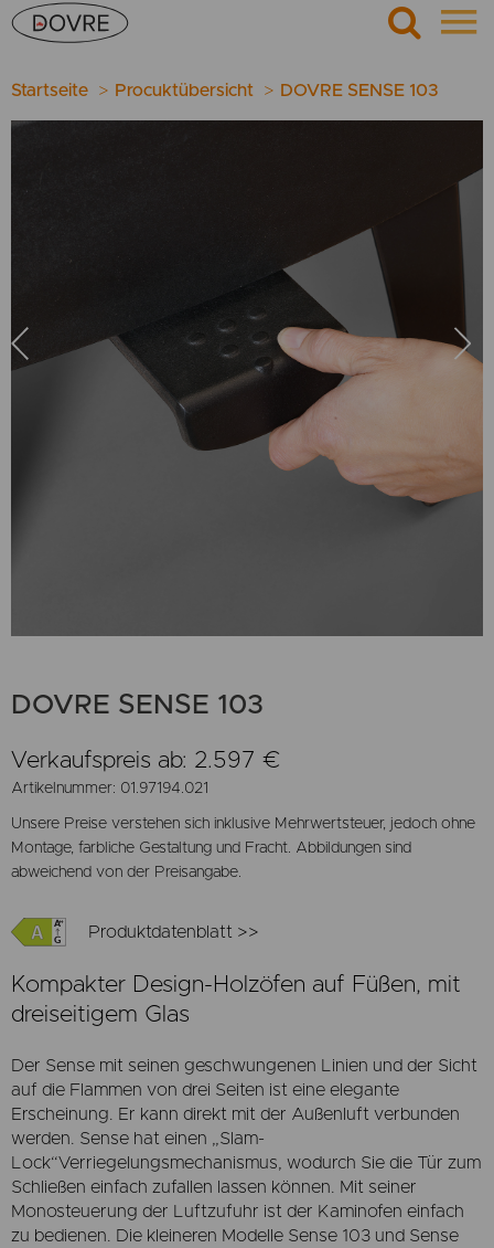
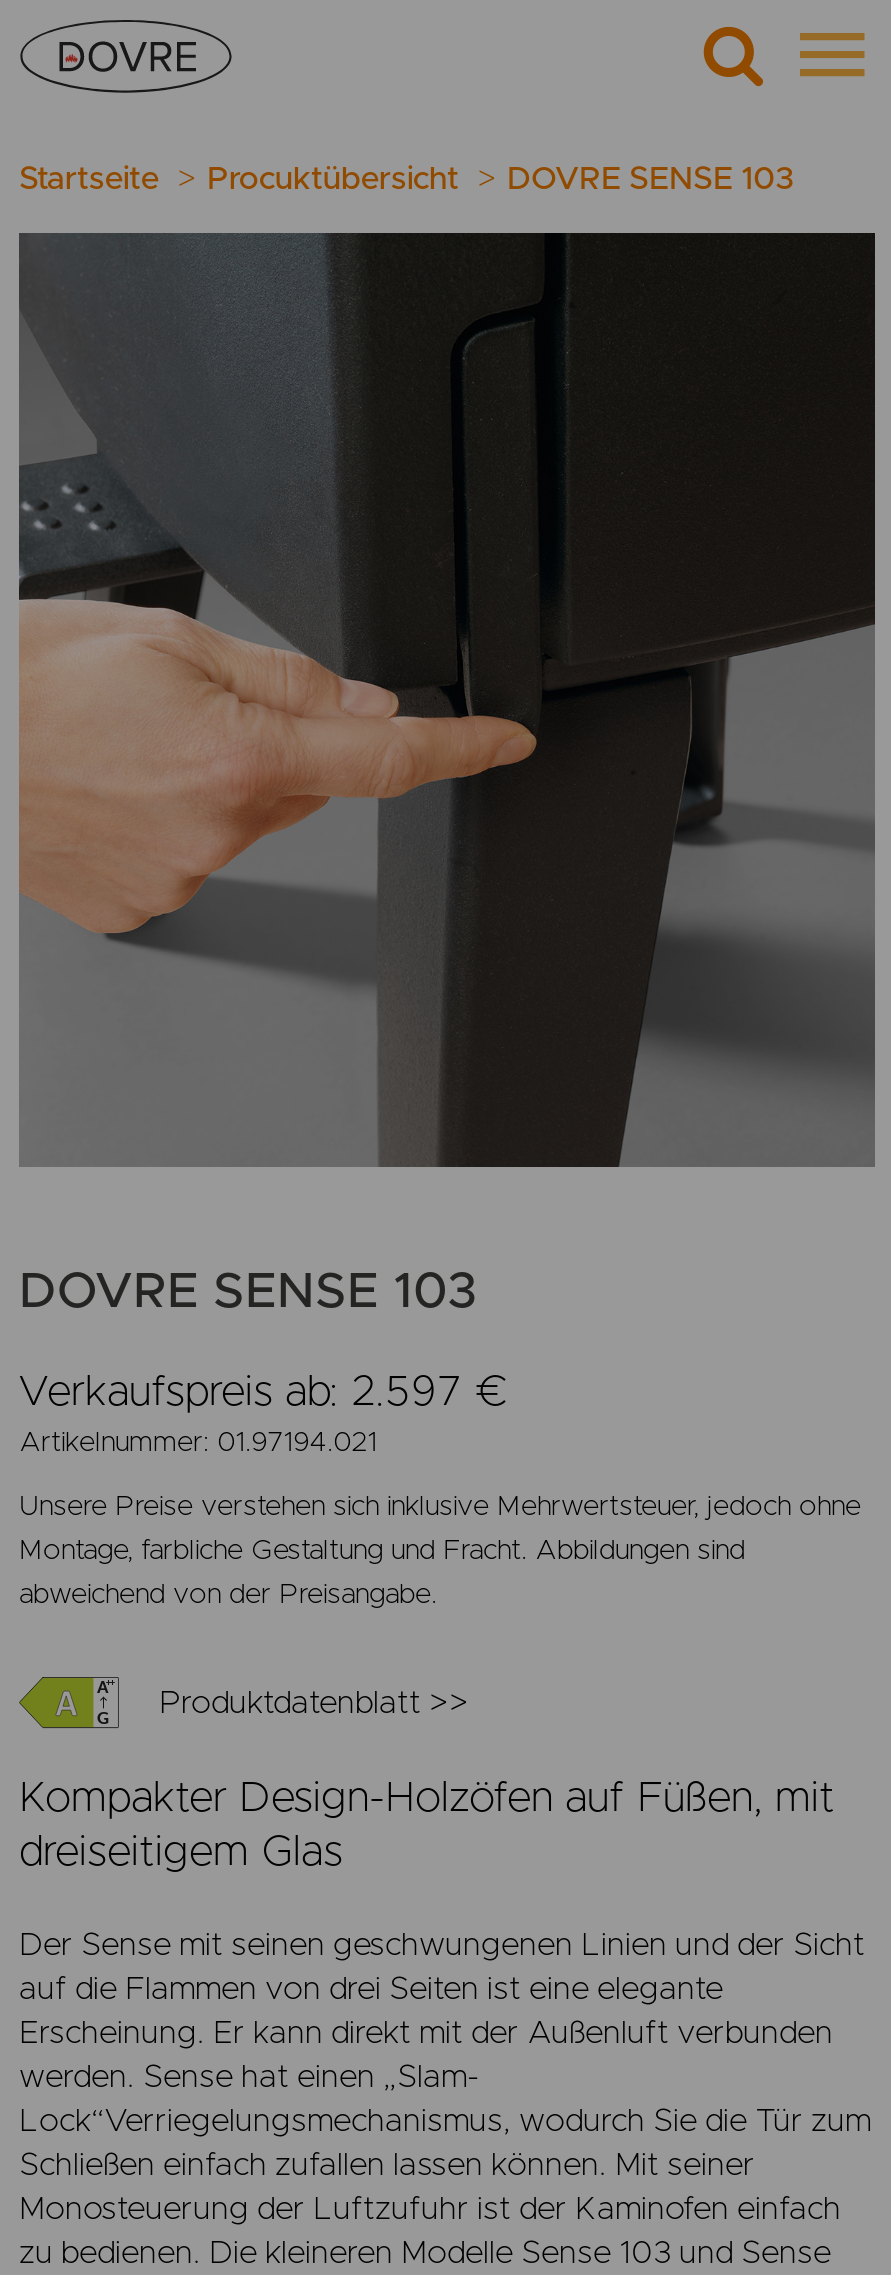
[10,120,484,636] [image] -> [17,233,875,1167] [image]

